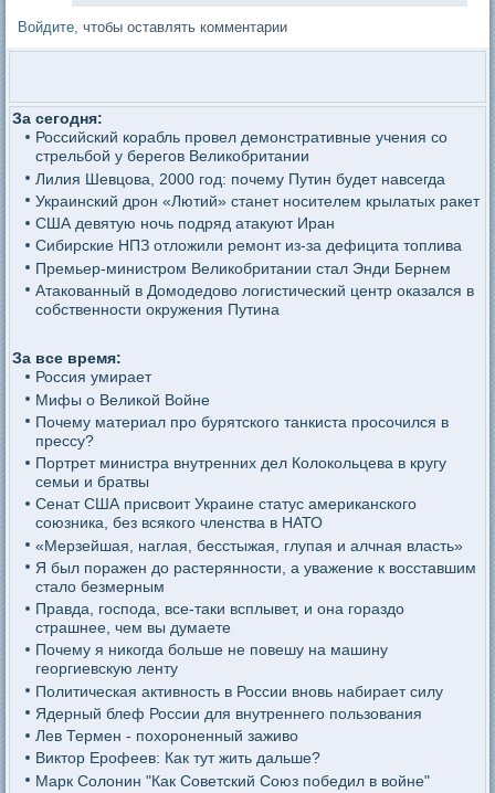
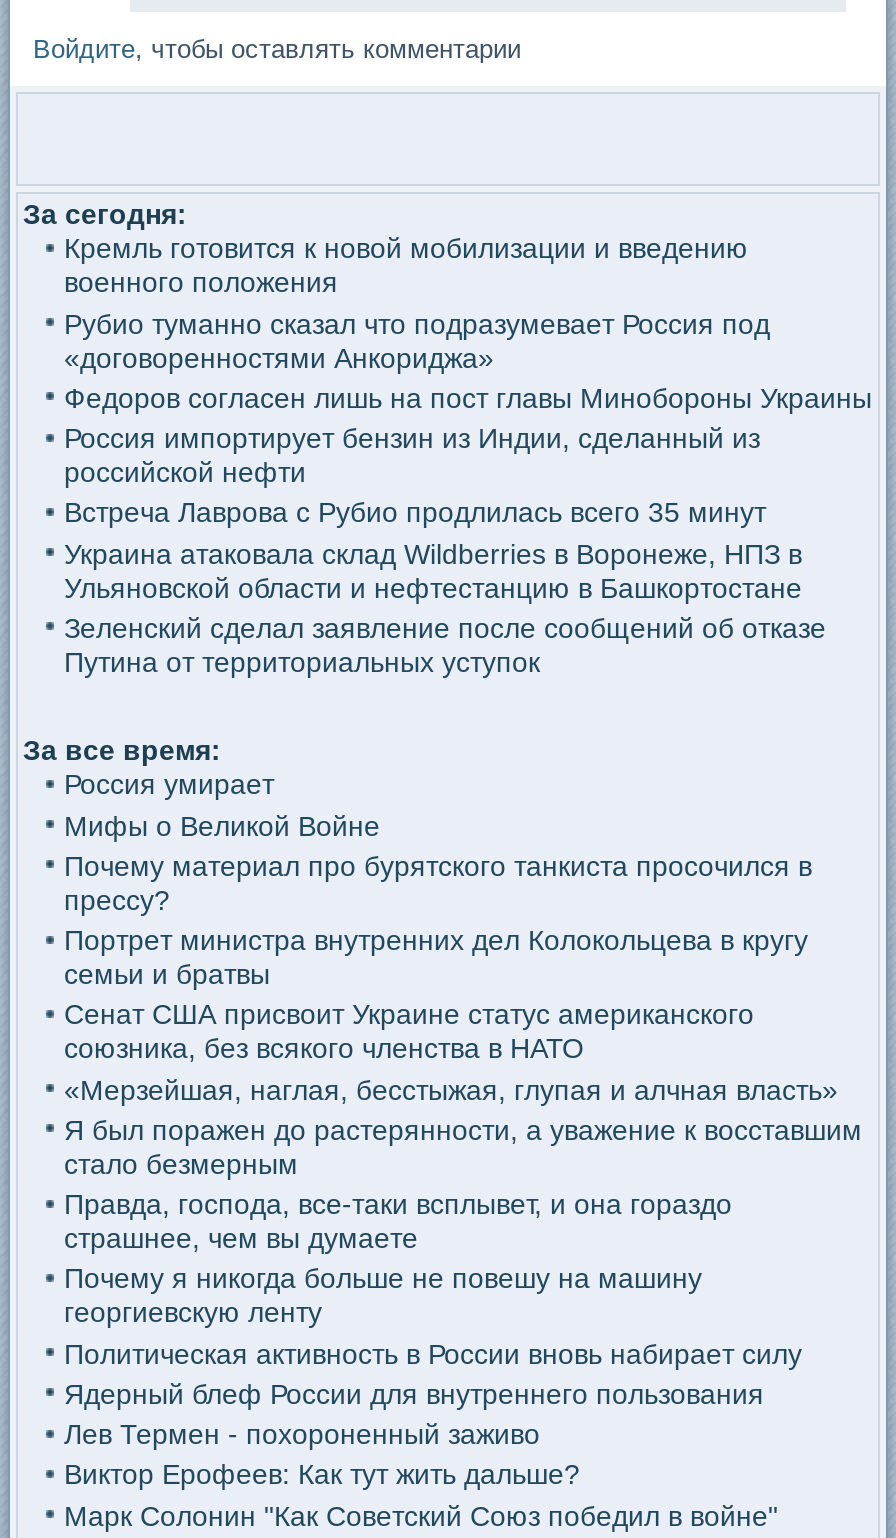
[35,129,480,318] Российский корабль провел демонстративные учения со | стрельбой у берегов Великобритании | Лилия Шевцова, 2000 год: почему Путин будет навсегда | Украинский дрон «Лютий» станет носителем крылатых ракет | США девятую ночь подряд атакуют Иран | Сибирские НПЗ отложили ремонт из-за дефицита топлива | Премьер-министром Великобритании стал Энди Бернем | Атакованный в Домодедово логистический центр оказался в | собственности окружения Путина -> [64,233,872,678] Кремль готовится к новой мобилизации и введению | военного положения | Рубио туманно сказал что подразумевает Россия под | «договоренностями Анкориджа» | Федоров согласен лишь на пост главы Минобороны Украины | Россия импортирует бензин из Индии, сделанный из | российской нефти | Встреча Лаврова с Рубио продлилась всего 35 минут | Украина атаковала склад Wildberries в Воронеже, НПЗ в | Ульяновской области и нефтестанцию в Башкортостане | Зеленский сделал заявление после сообщений об отказе | Путина от территориальных уступок

